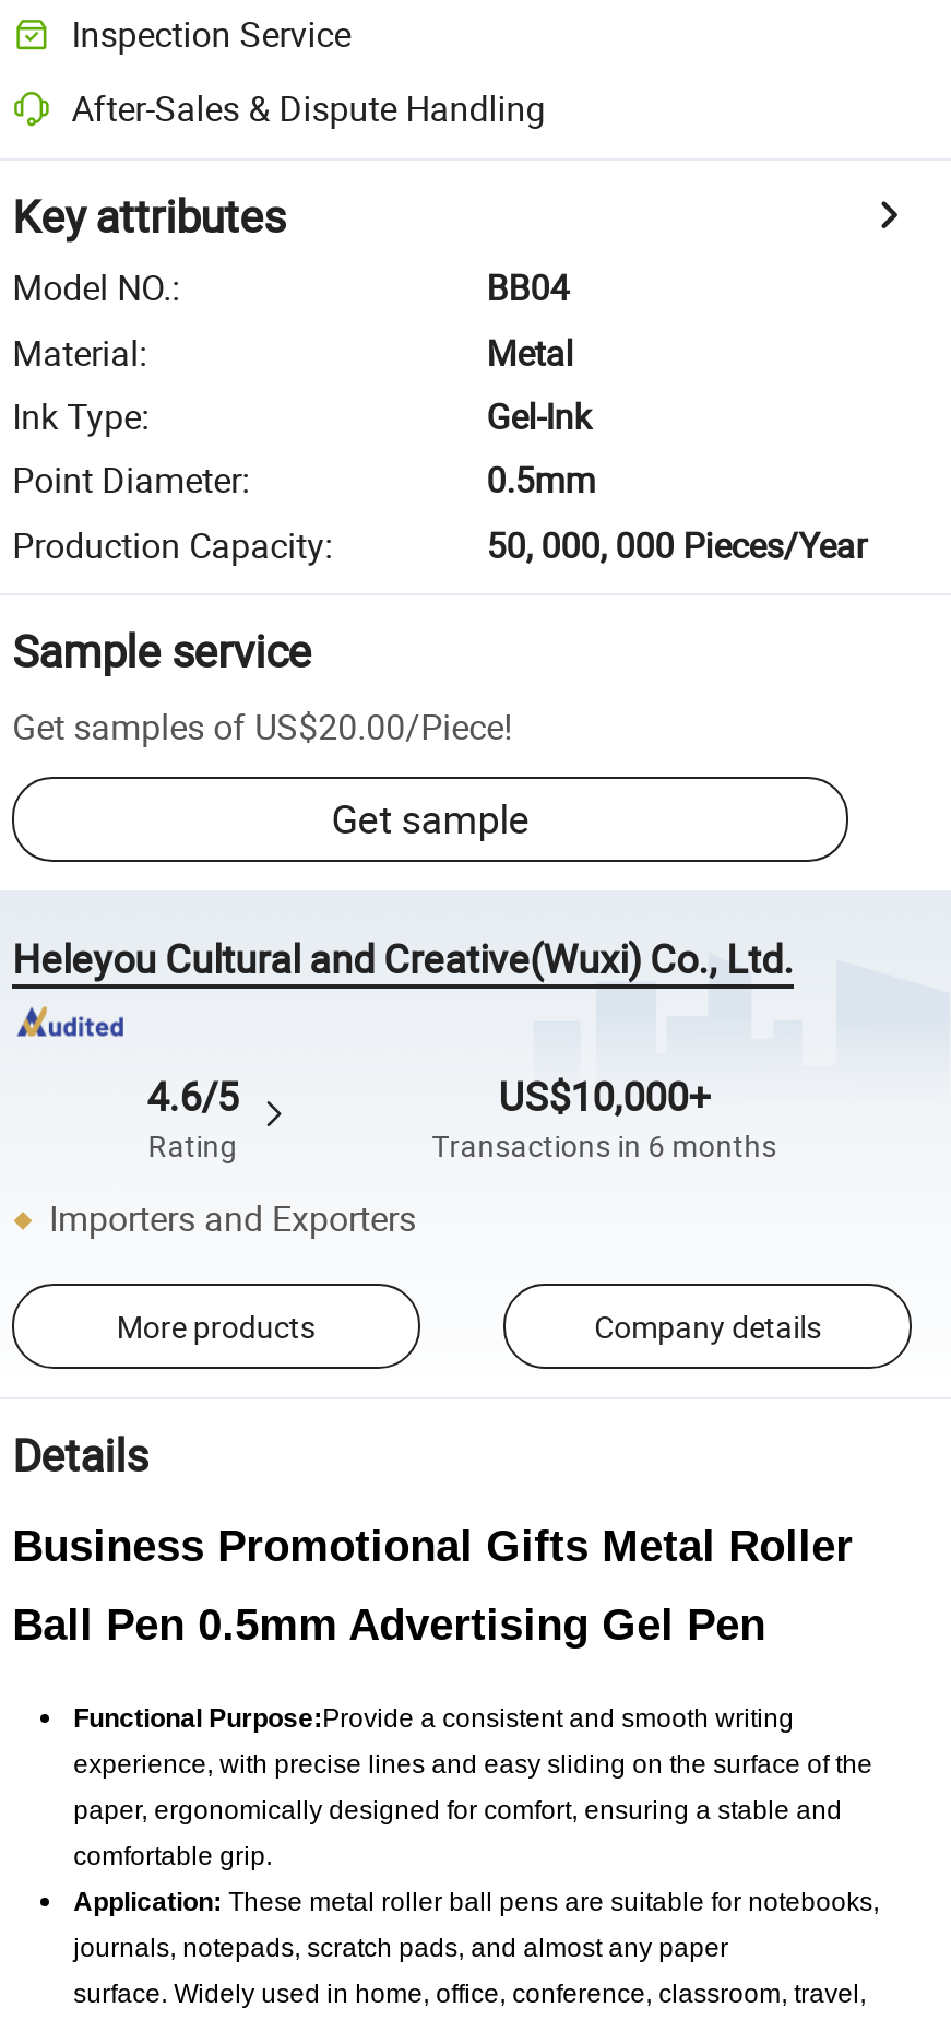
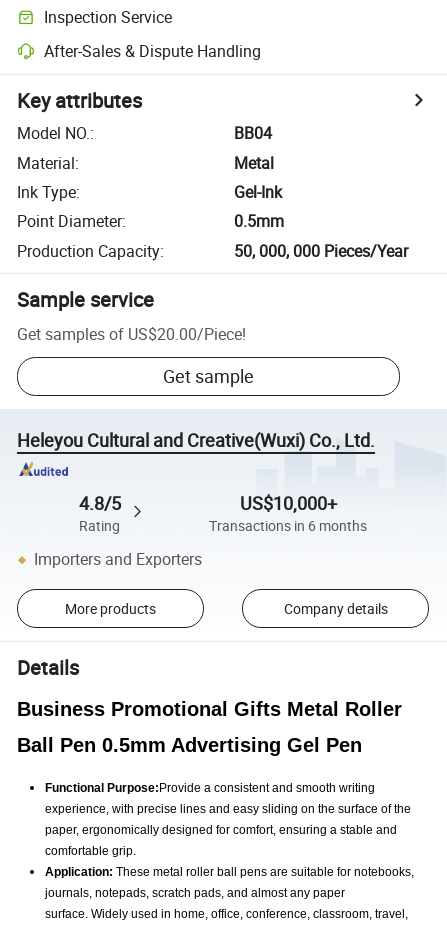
[147,1070,239,1123] 4.6/5 -> [79,491,121,515] 4.8/5

